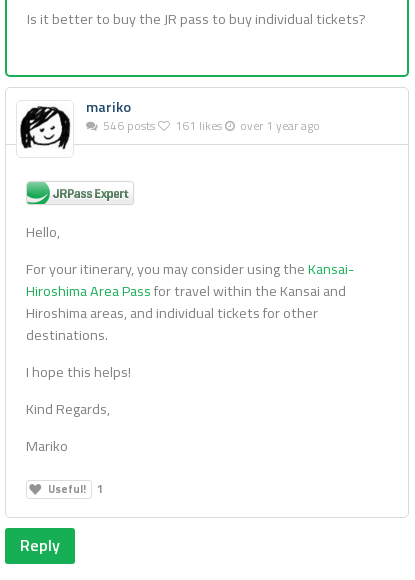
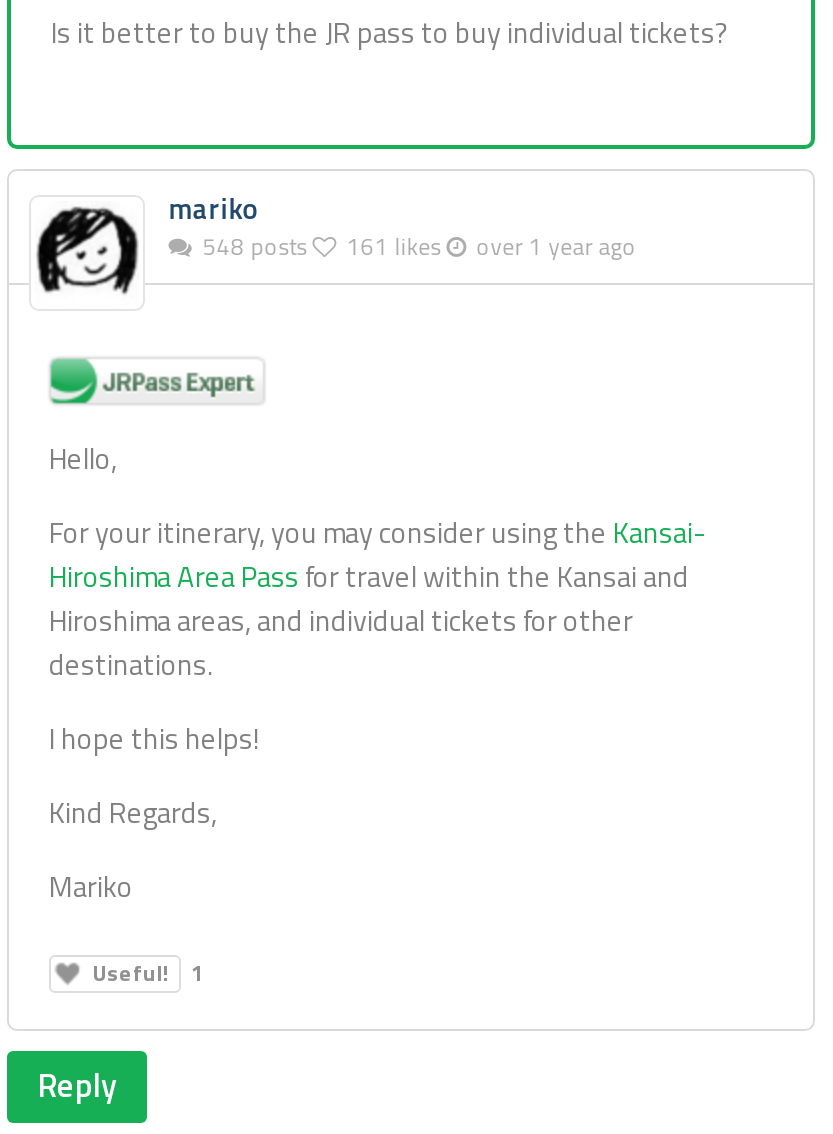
[103,117,320,135] 546 posts 161 likes over 1 year ago -> [202,229,636,265] 548 posts 161 likes over 1 year ago

